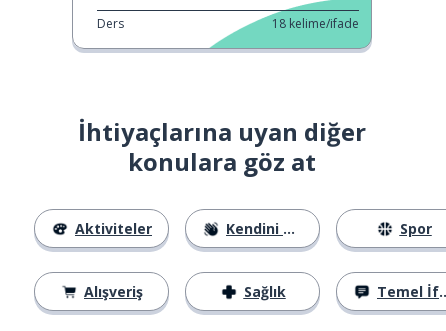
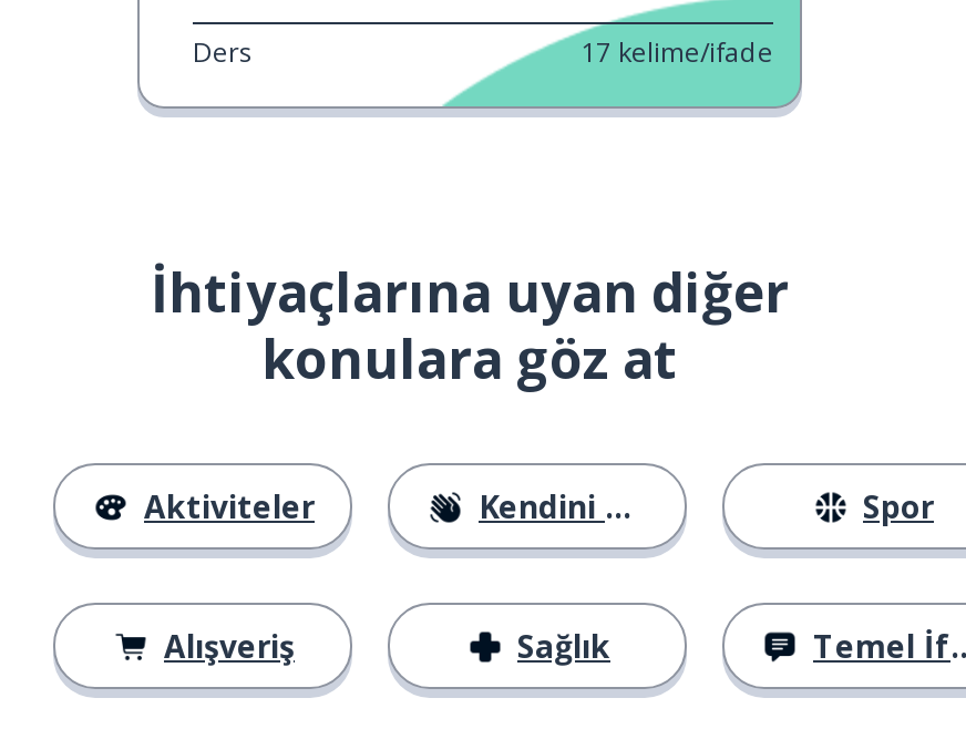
[272,15,359,32] 18 kelime/ifade -> [580,33,773,70] 17 kelime/ifade

